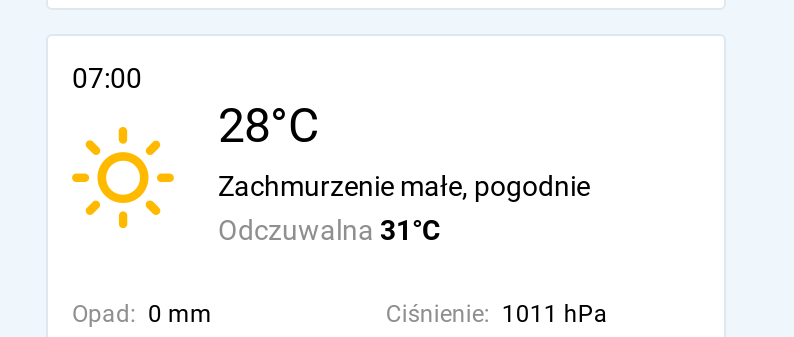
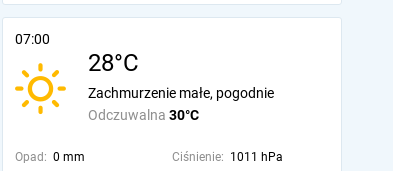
[218,214,440,246] Odczuwalna 31°C -> [88,107,199,123] Odczuwalna 30°C

